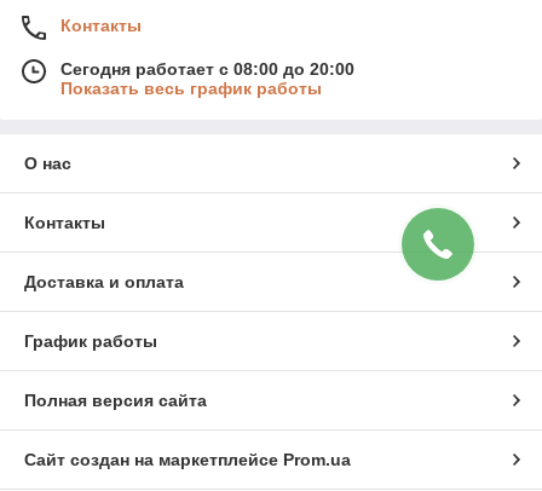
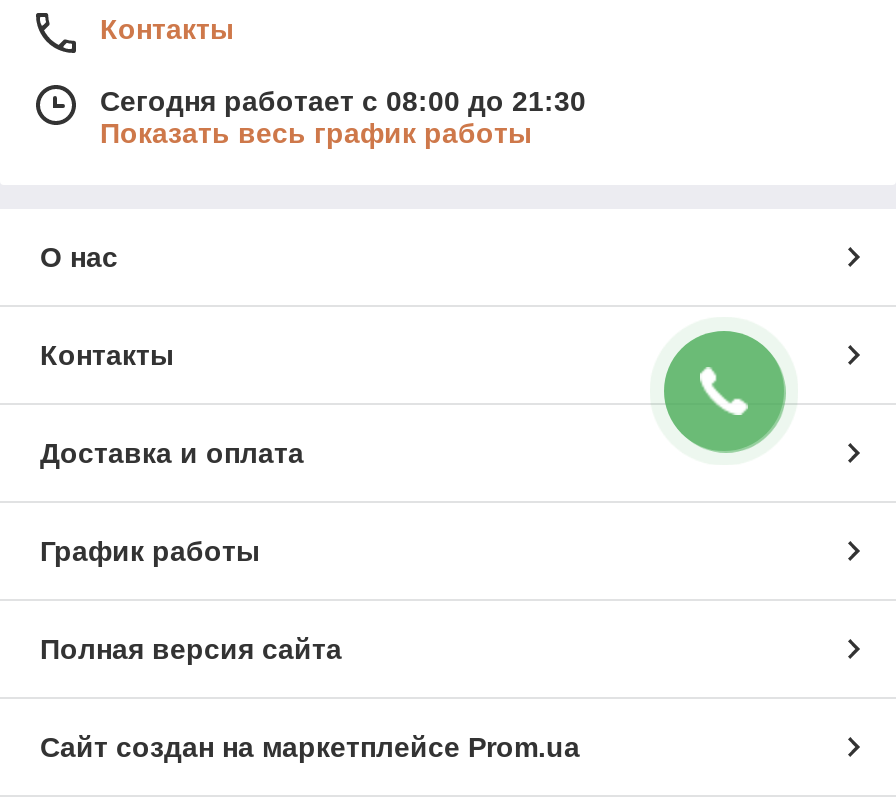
[60,59,354,78] Сегодня работает с 08:00 до 20:00 -> [100,85,586,117] Сегодня работает с 08:00 до 21:30

